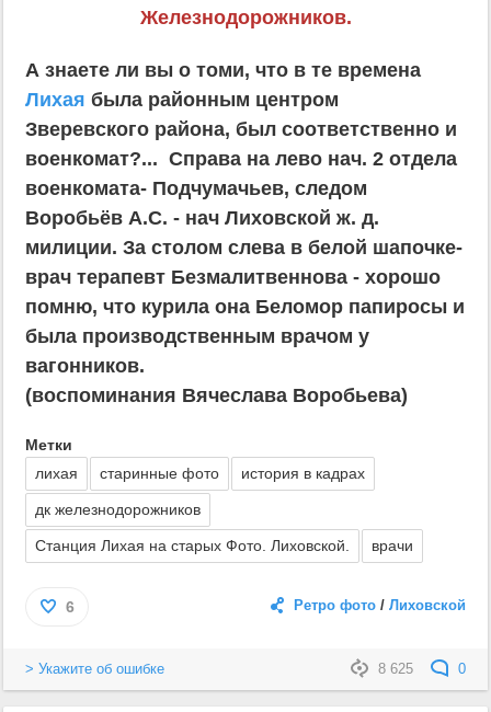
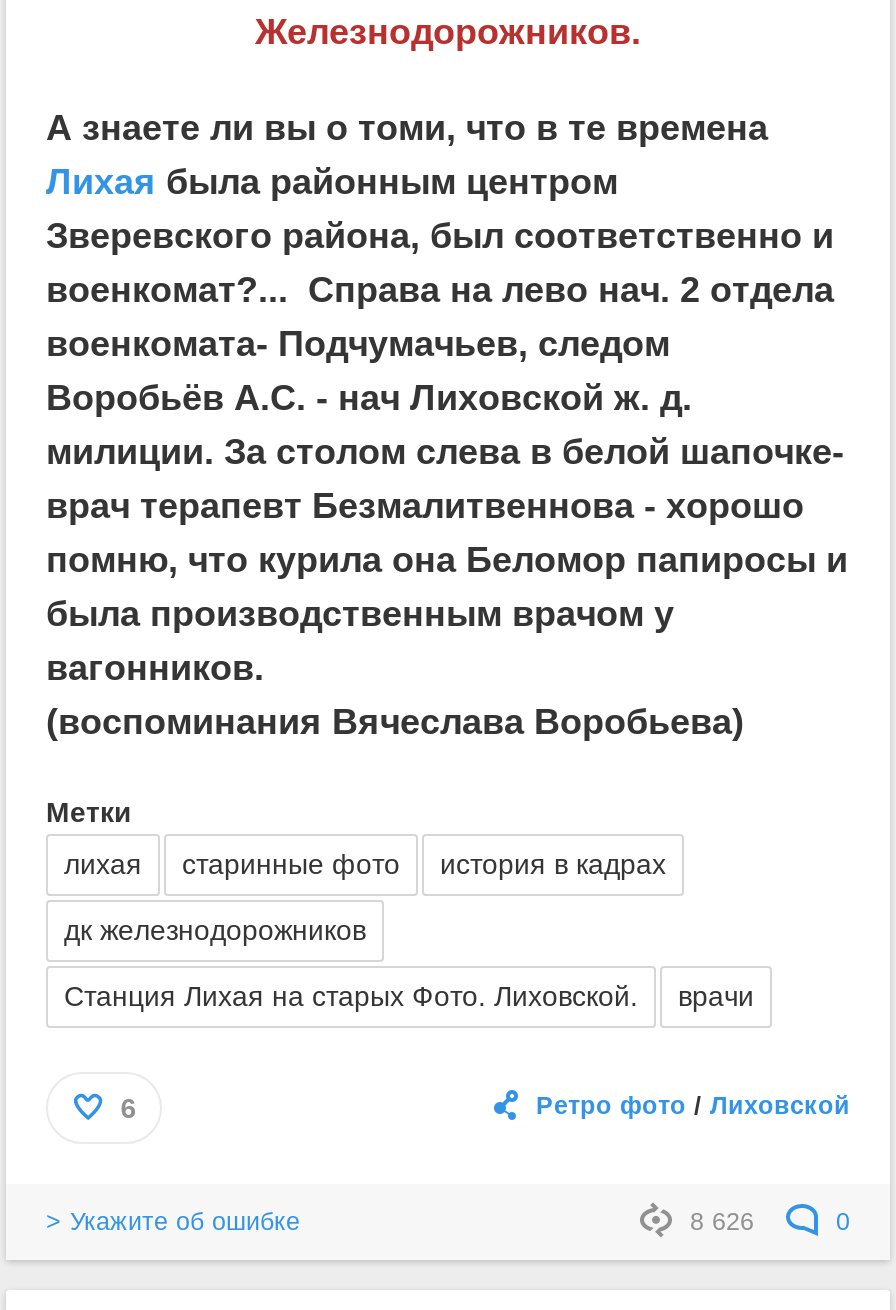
[374,661,413,677] 8 625 -> [682,1207,754,1235] 8 626

